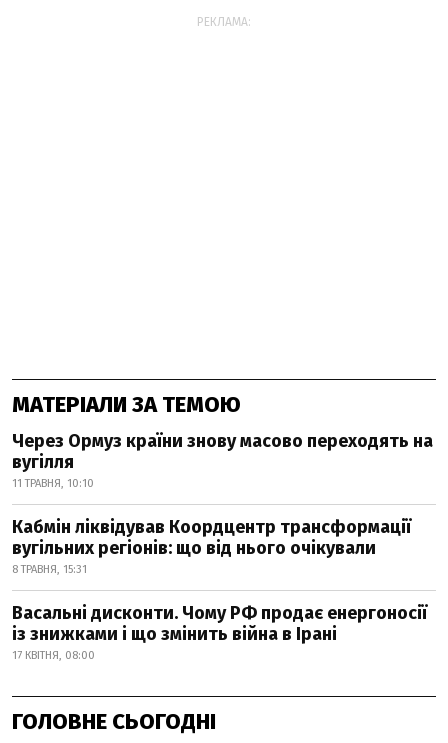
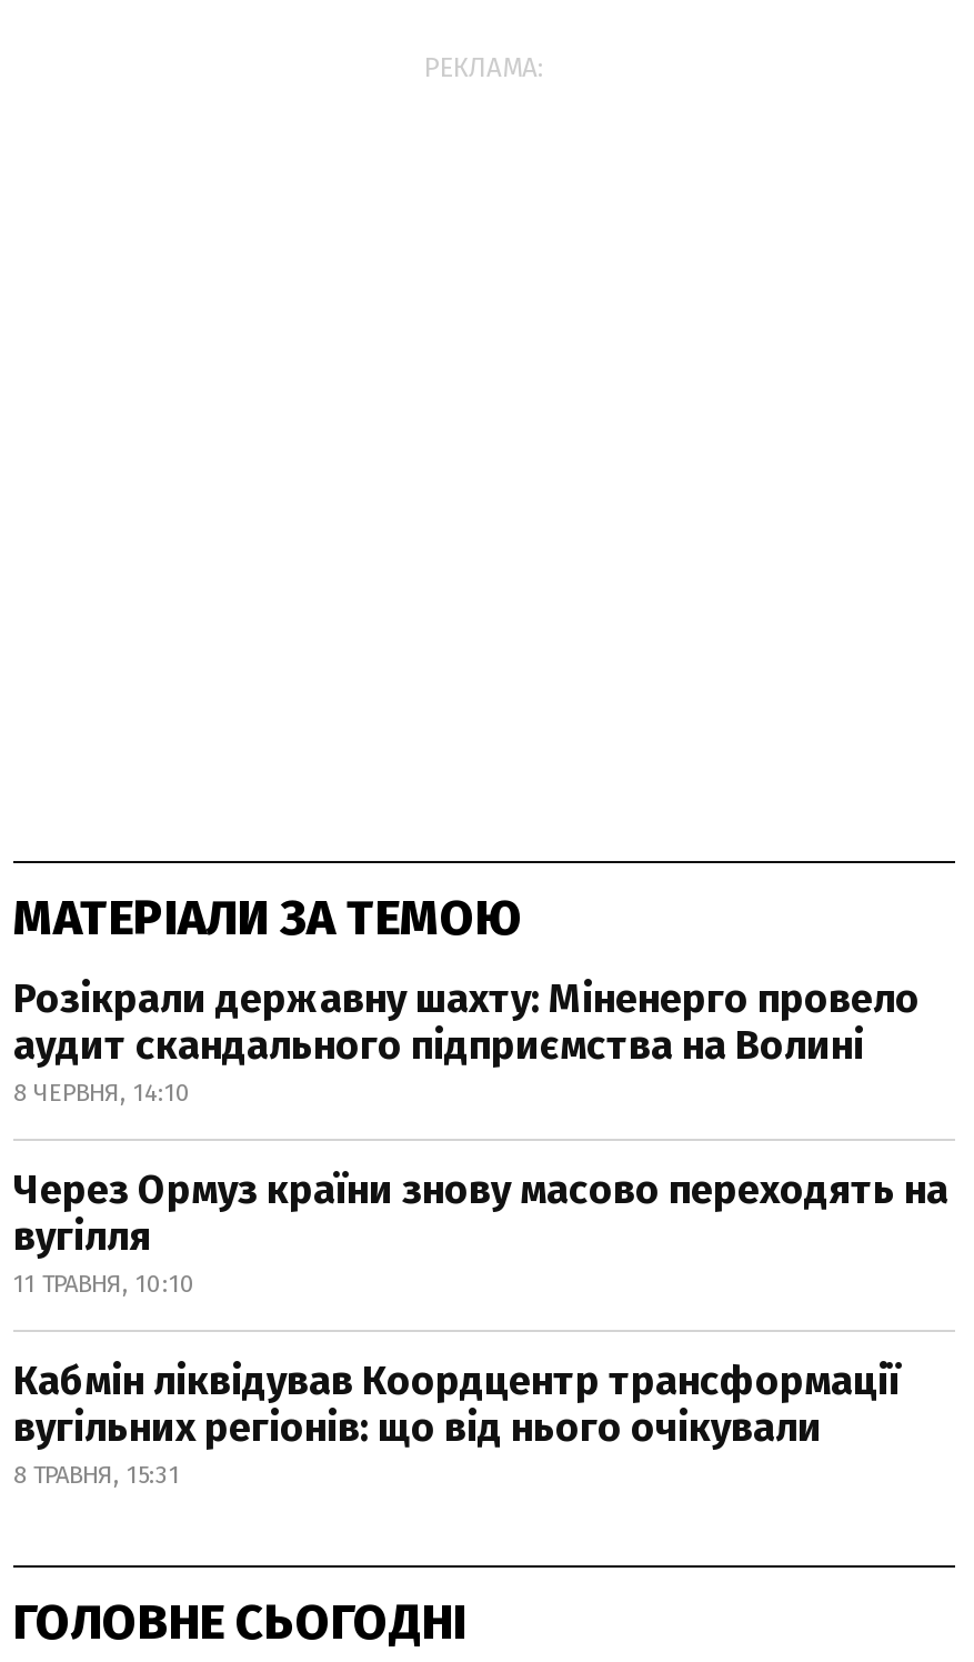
none -> [13,975,920,1108] Розікрали державну шахту: Міненерго провело | аудит скандального підприємства на Волині | 8 ЧЕРВНЯ, 14:10
moved [12,430,433,576] -> [13,1166,948,1490]: Через Ормуз країни знову масово переходять на | вугілля | 11 ТРАВНЯ, 10:10 | Кабмін ліквідував Коордцентр трансформації | вугільних регіонів: що від нього очікували | 8 ТРАВНЯ, 15:31
[12,602,427,662] Васальні дисконти. Чому РФ продає енергоносії | із знижками і що змінить війна в Ірані | 17 КВІТНЯ, 08:00 -> none

